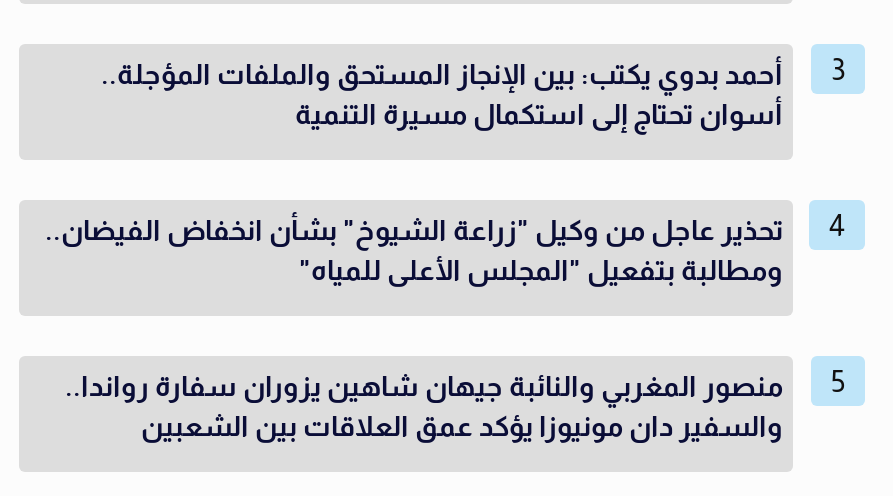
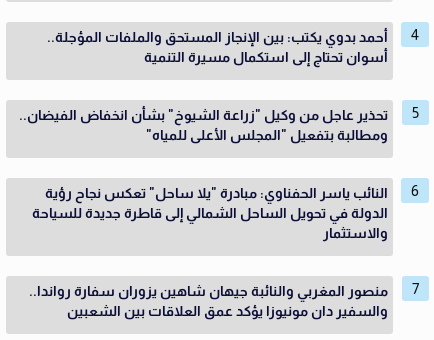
none -> [32,185,388,241] النائب ياسر الحفناوي: مبادرة "يلا ساحل" تعكس نجاح رؤية | الدولة في تحويل الساحل الشمالي إلى قاطرة جديدة للسياحة | والاستثمار

